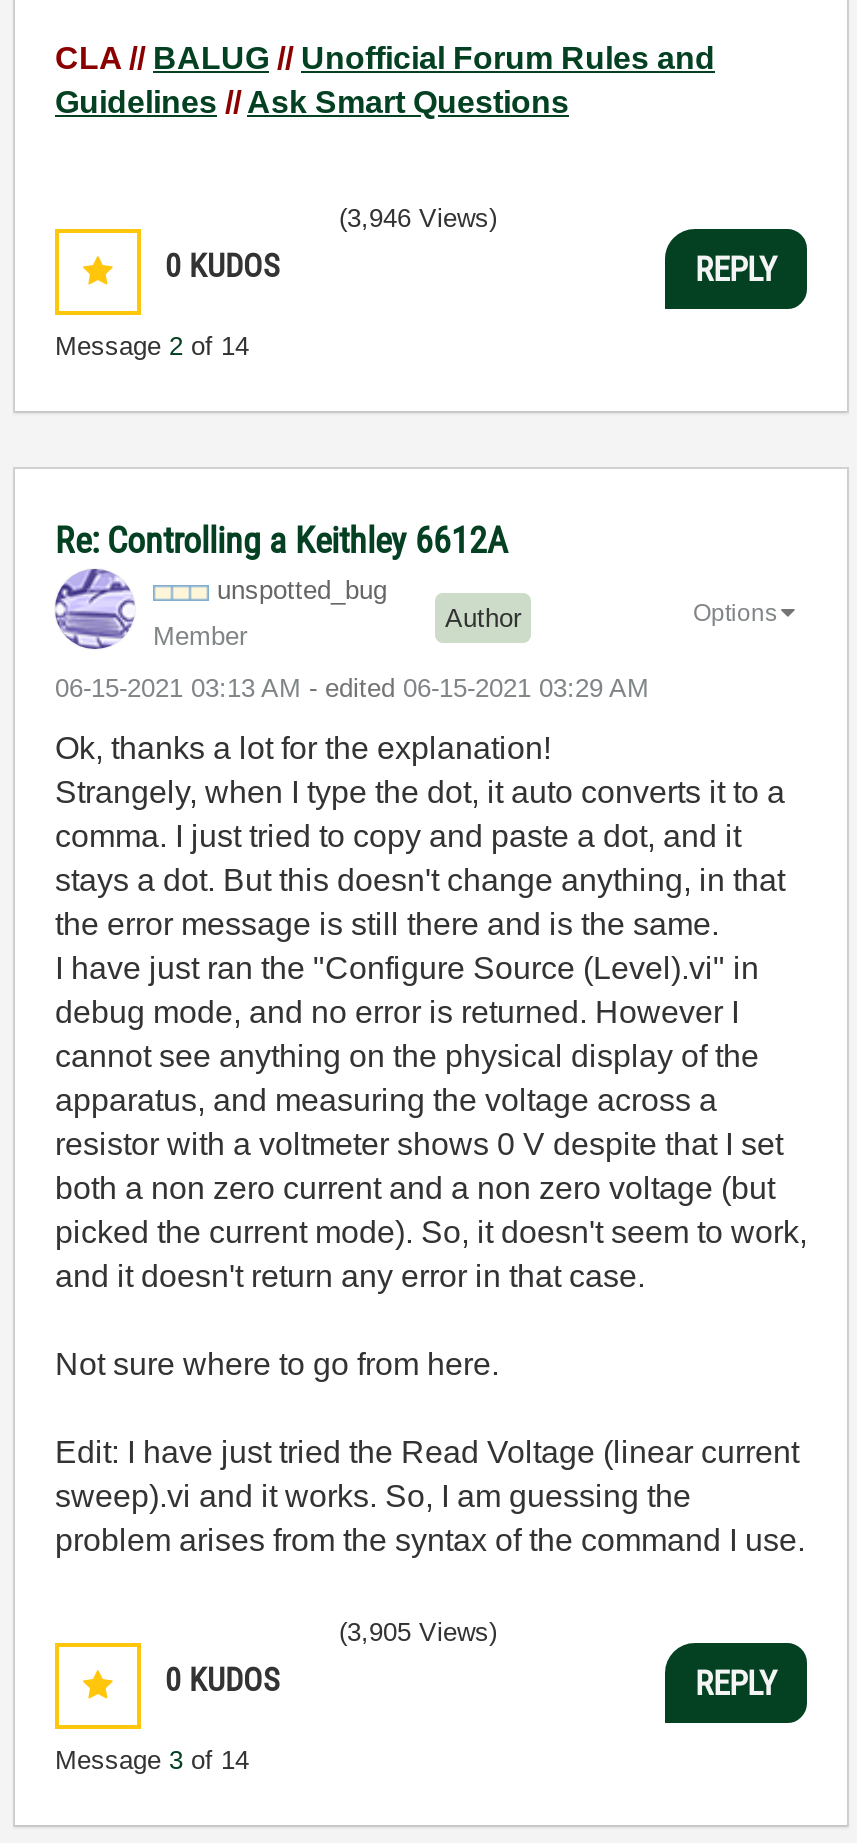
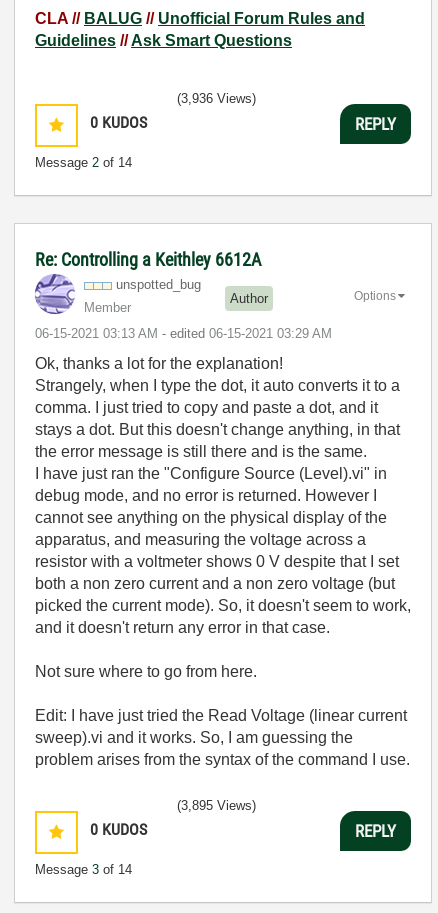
[339,203,497,233] (3,946 Views) -> [177,91,256,106] (3,936 Views)
[339,1617,497,1647] (3,905 Views) -> [177,798,256,813] (3,895 Views)

